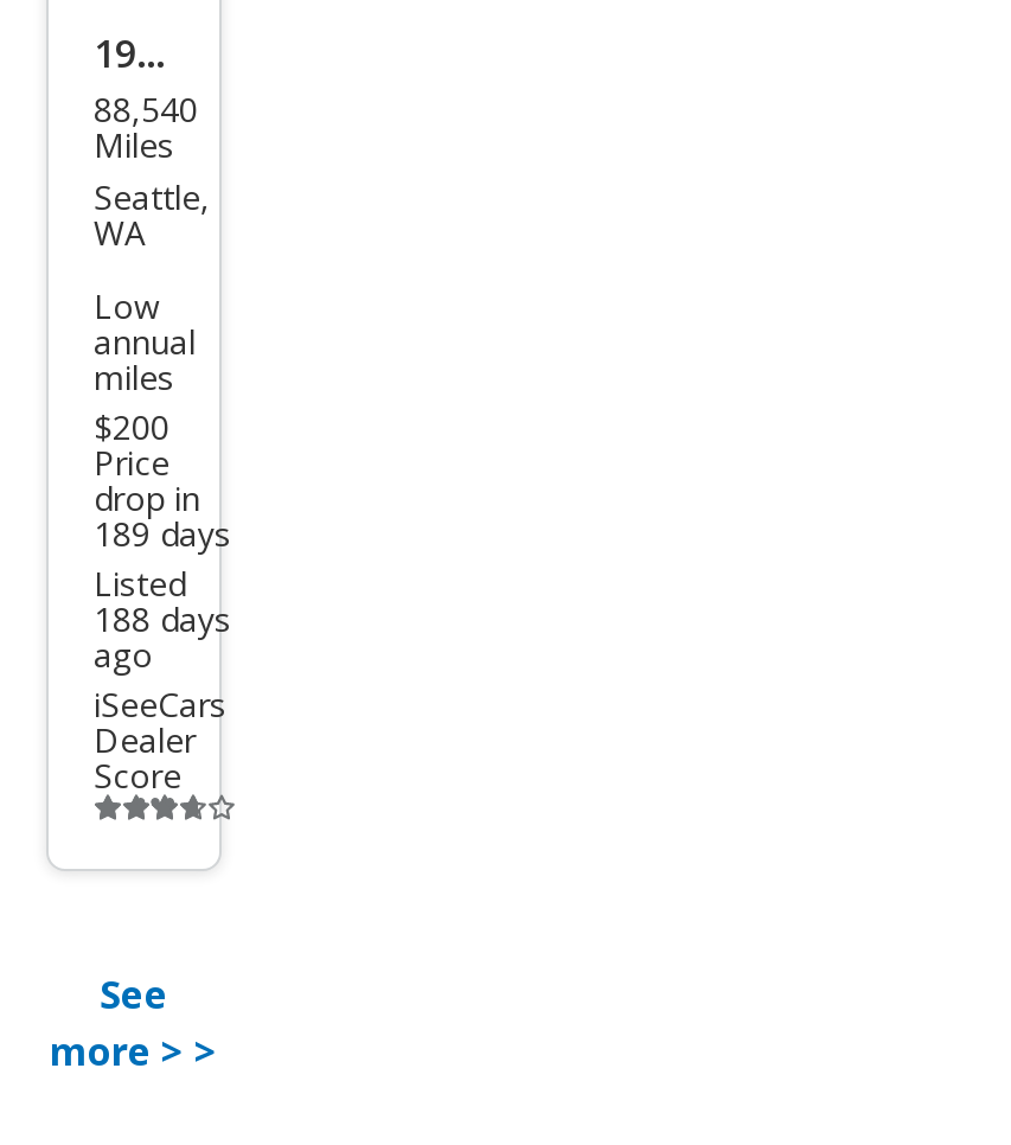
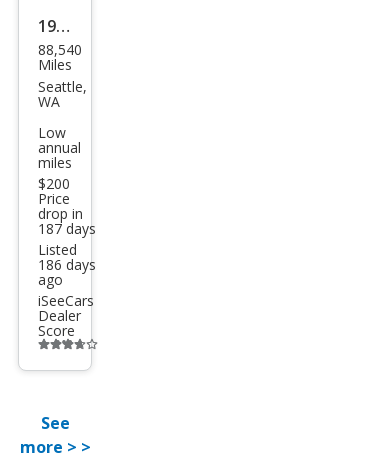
[94,512,231,557] 189 days -> [38,219,96,238] 187 days
[94,597,231,642] 188 days -> [38,255,96,274] 186 days

